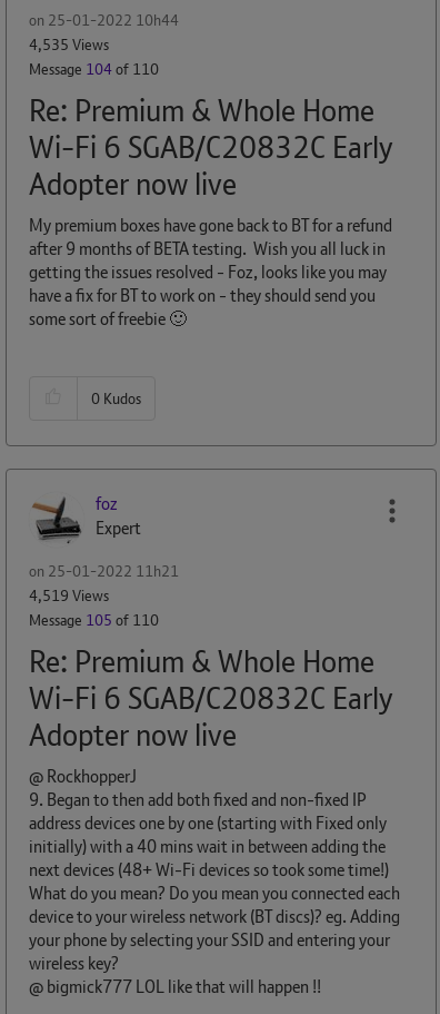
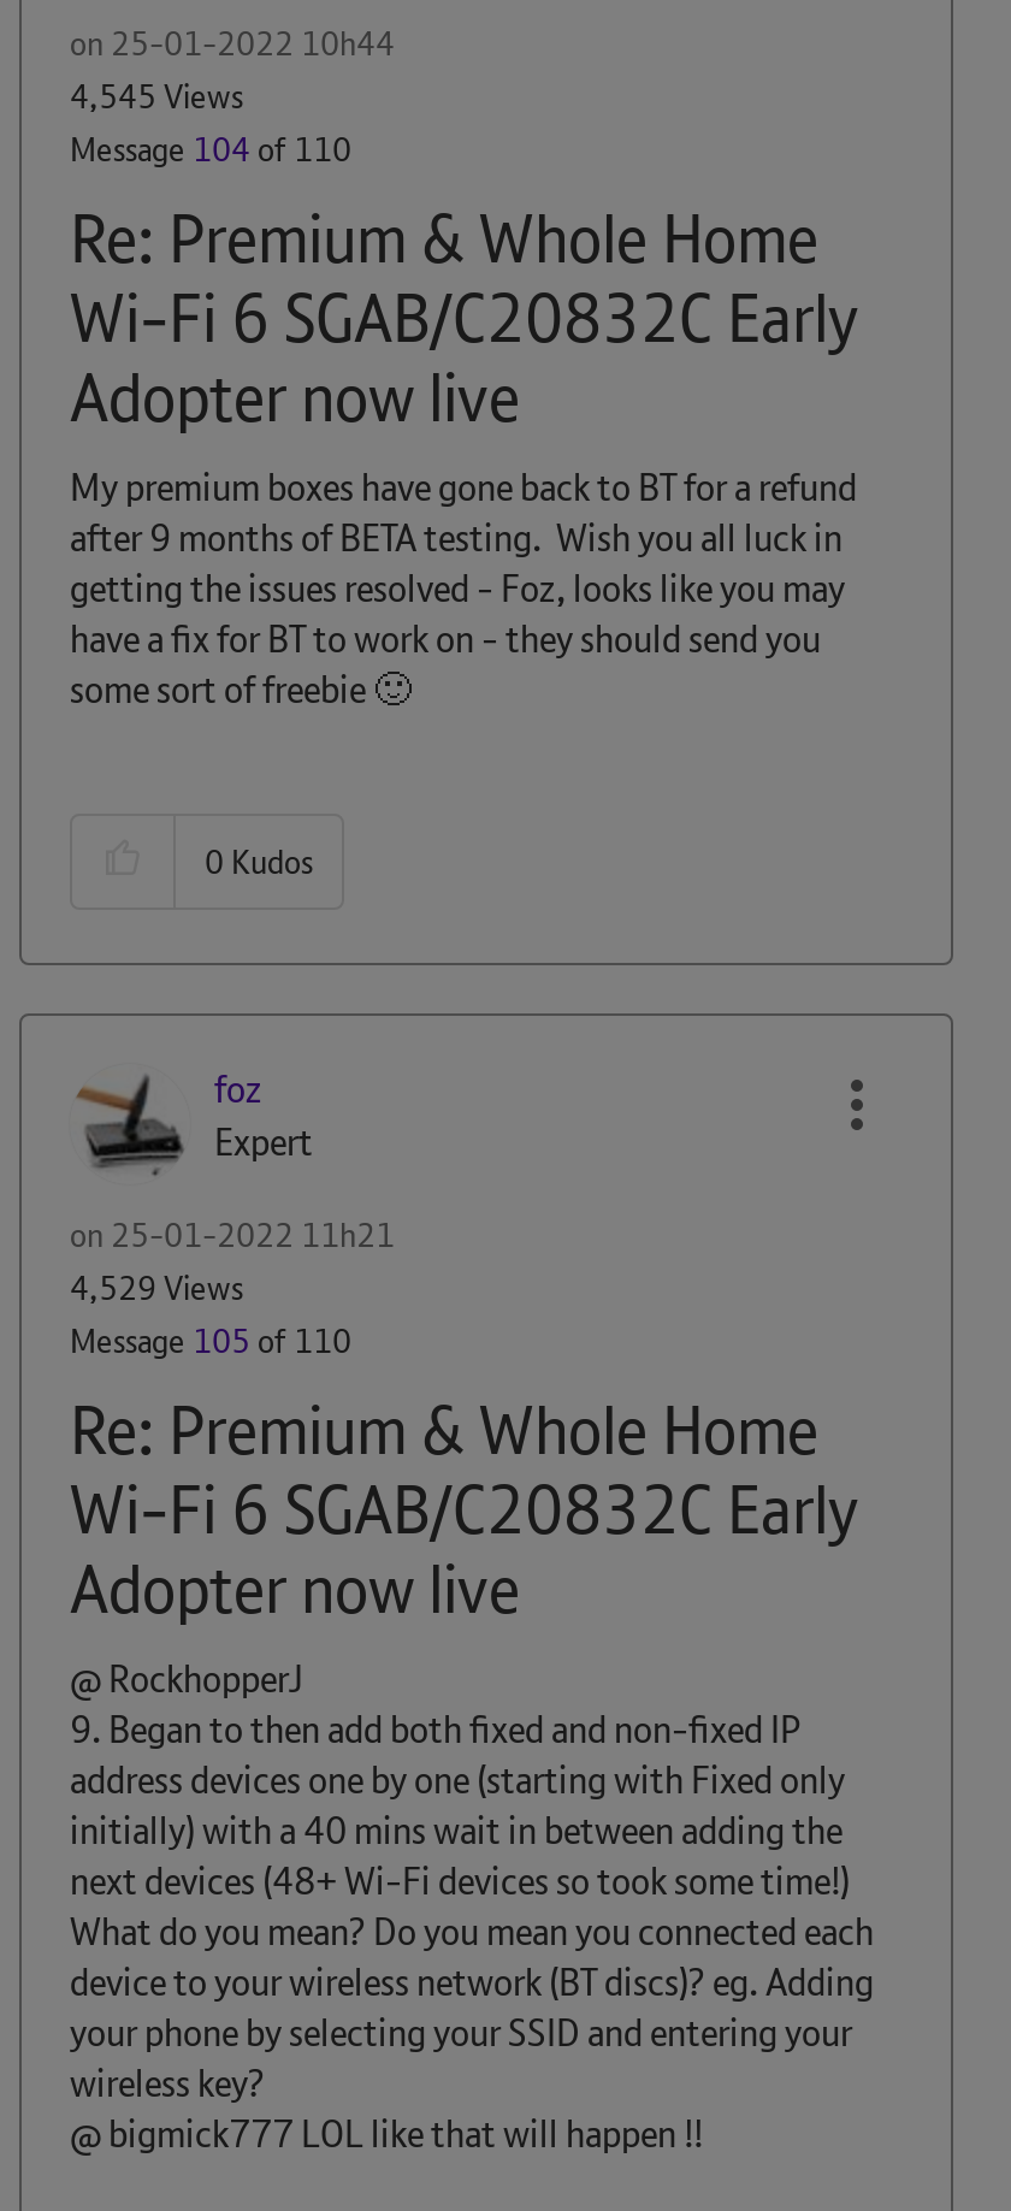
[29,34,109,54] 4,535 Views -> [70,74,243,117] 4,545 Views
[29,585,109,605] 4,519 Views -> [70,1265,243,1309] 4,529 Views

